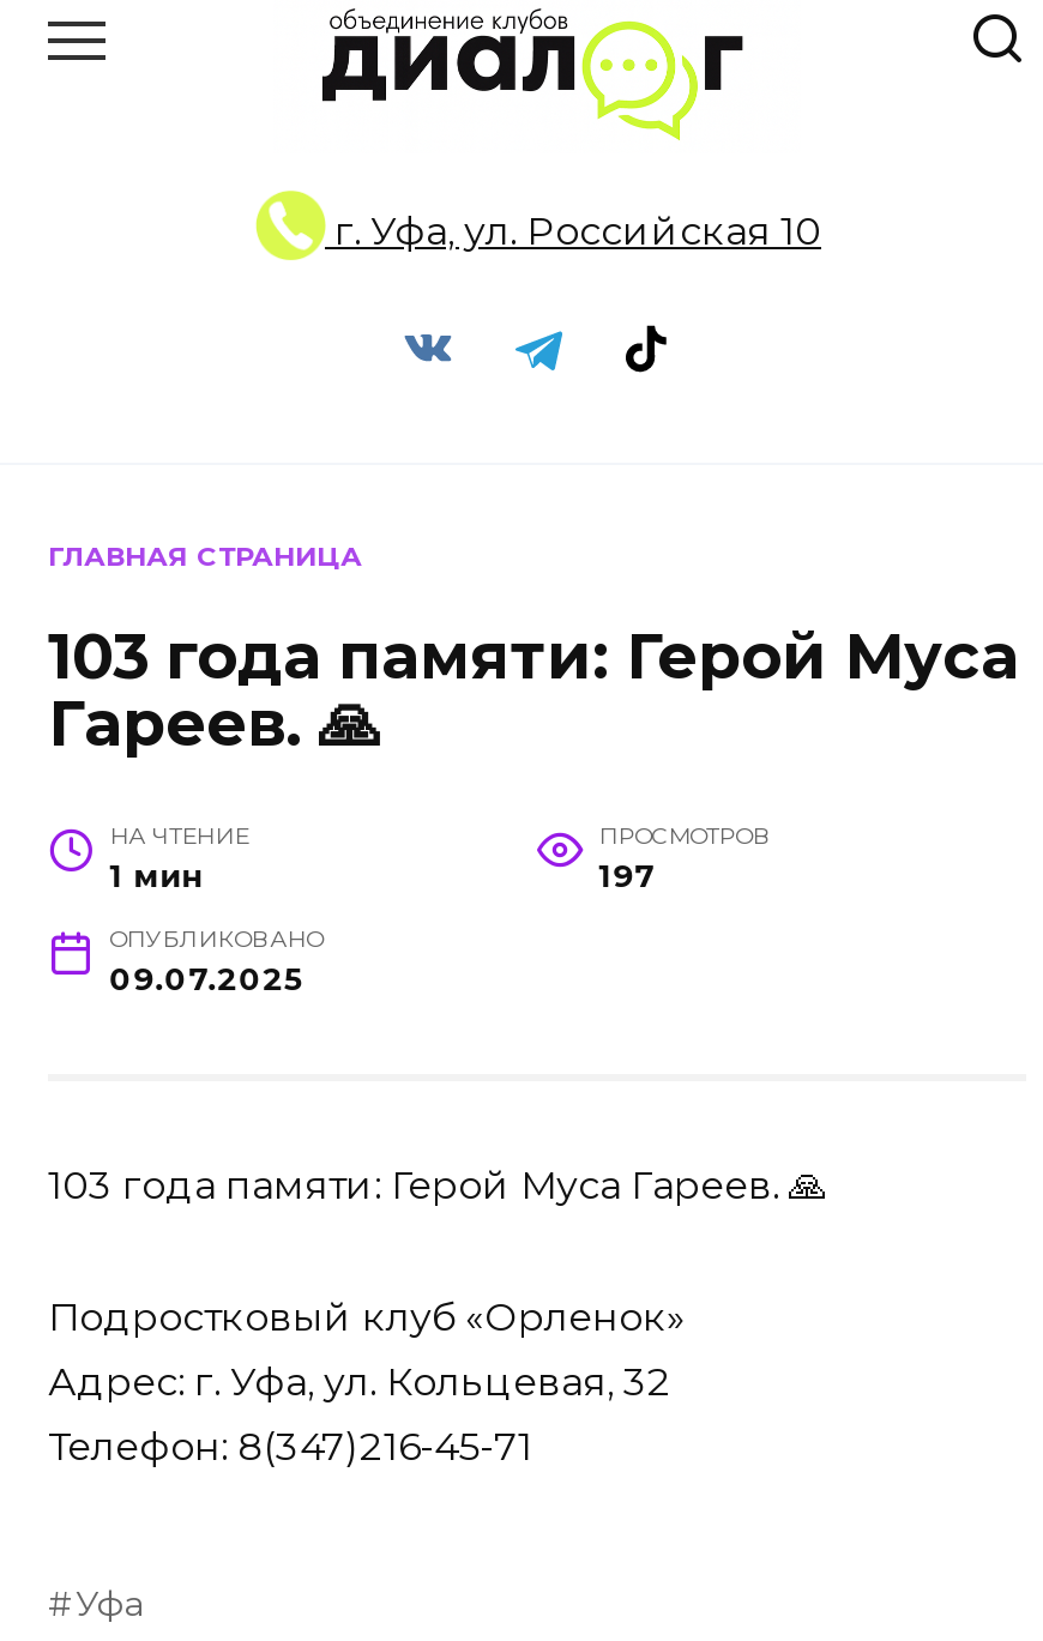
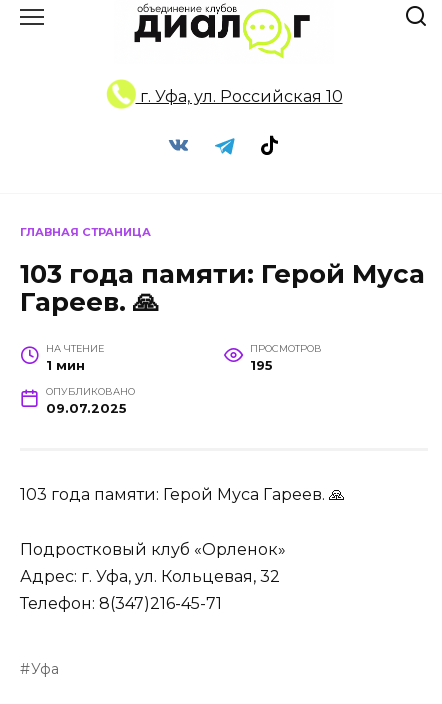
[598,859,656,895] 197 -> [250,358,273,373] 195

